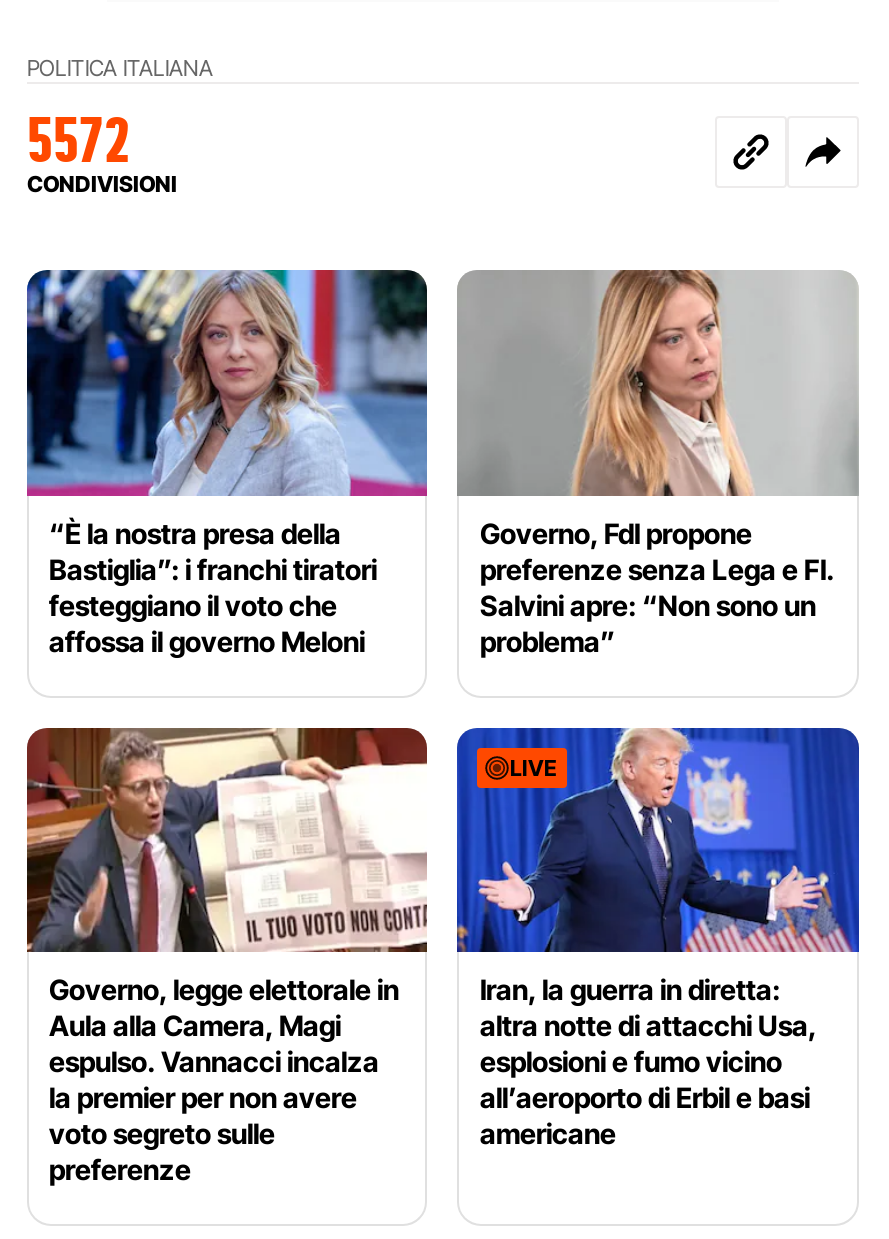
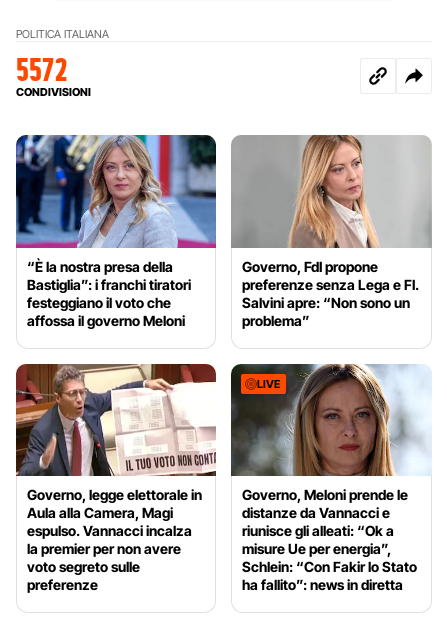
[455,726,861,1151] [image] | Iran, la guerra in diretta: | altra notte di attacchi Usa, | esplosioni e fumo vicino | all’aeroporto di Erbil e basi | americane -> [230,363,432,593] [image] | Governo, Meloni prende le | distanze da Vannacci e | riunisce gli alleati: “Ok a | misure Ue per energia”, | Schlein: “Con Fakir lo Stato | ha fallito”: news in diretta

